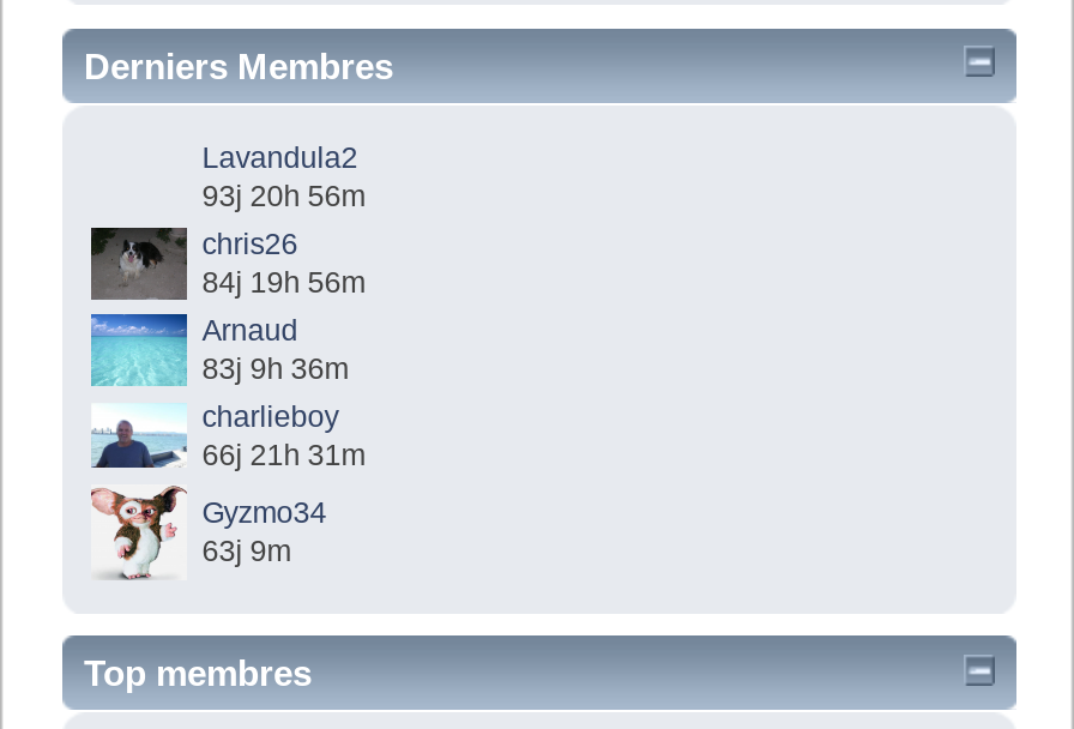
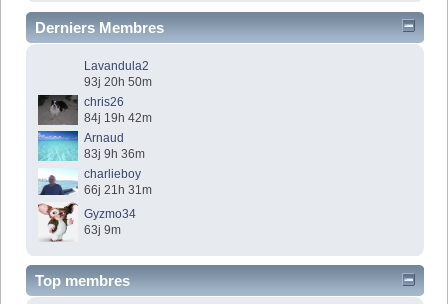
[202,179,365,213] 93j 20h 56m -> [84,75,152,89] 93j 20h 50m
[202,266,365,299] 84j 19h 56m -> [84,111,152,125] 84j 19h 42m

